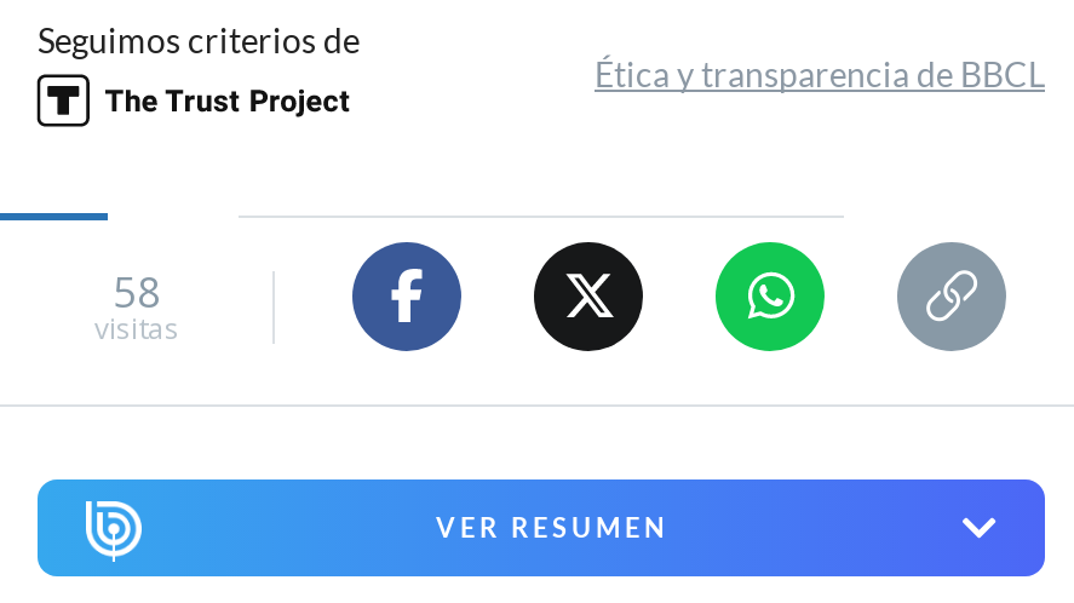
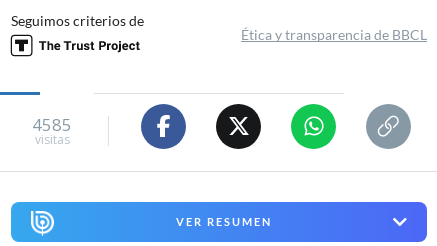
[113,264,161,320] 58 -> [32,113,72,136] 4585

